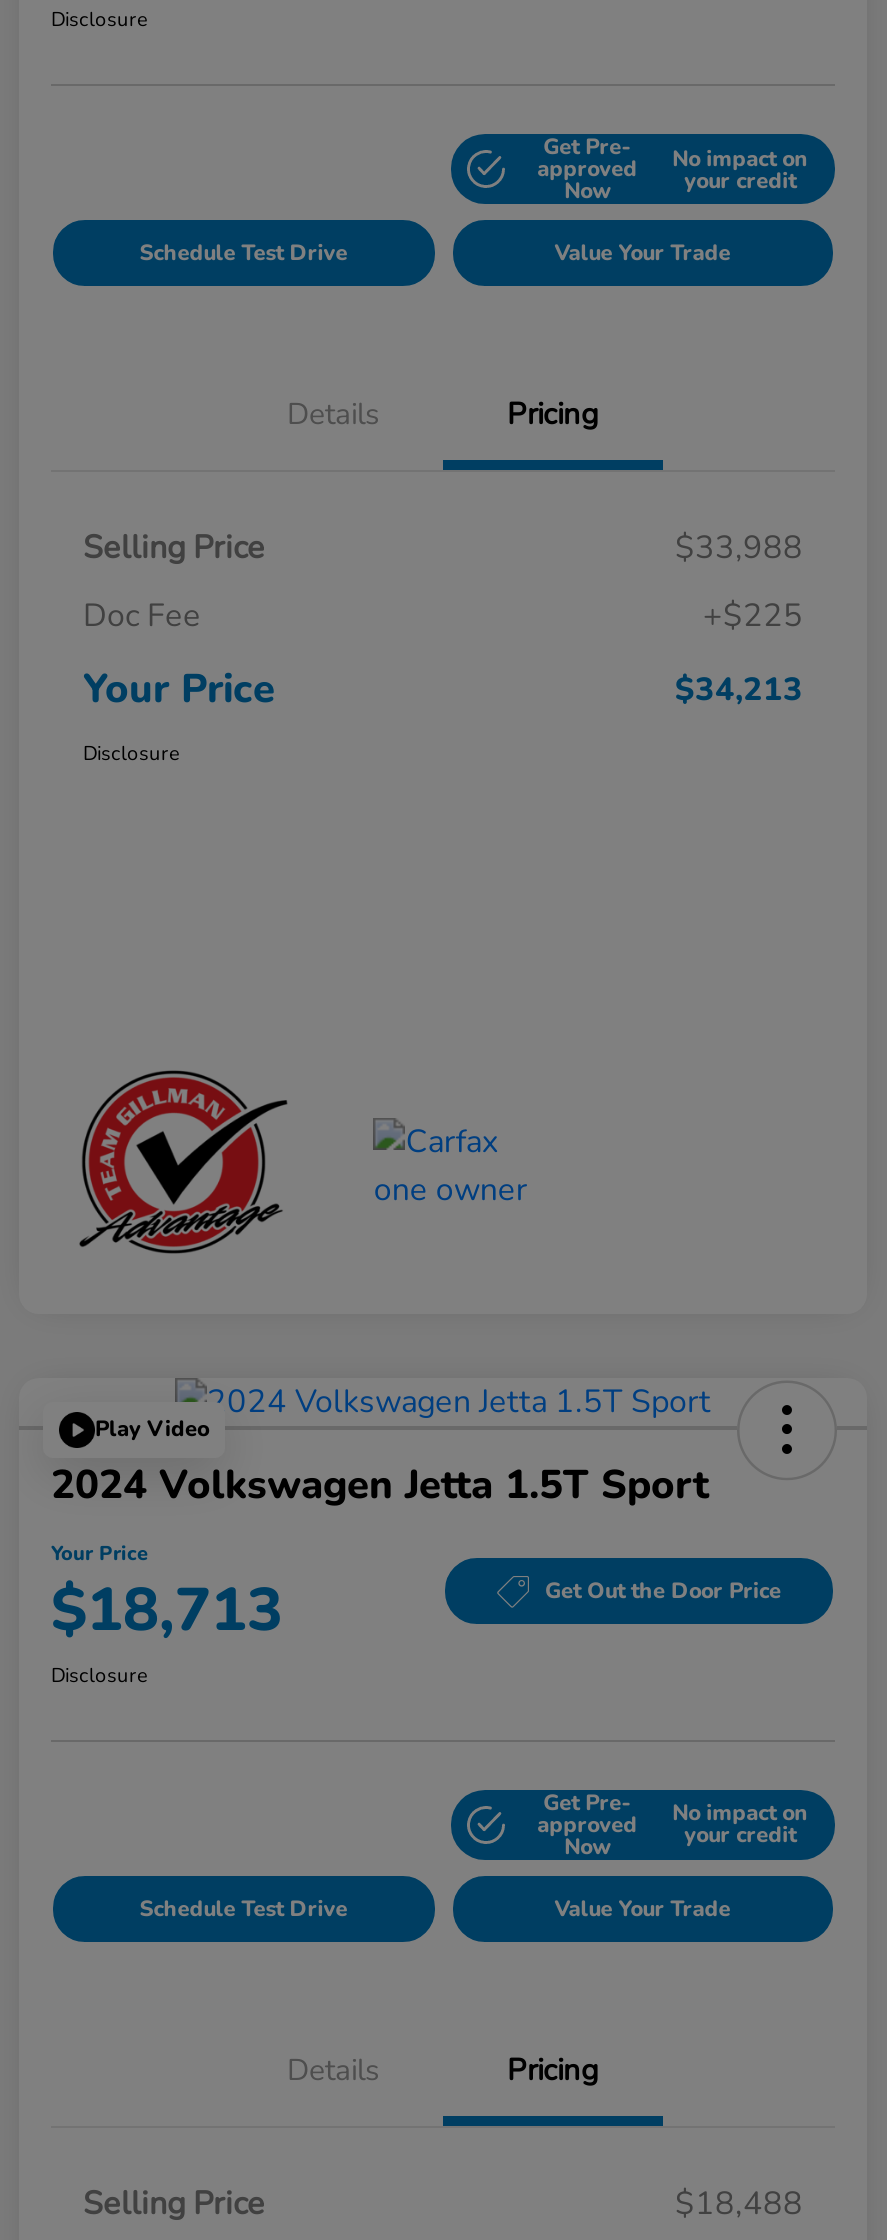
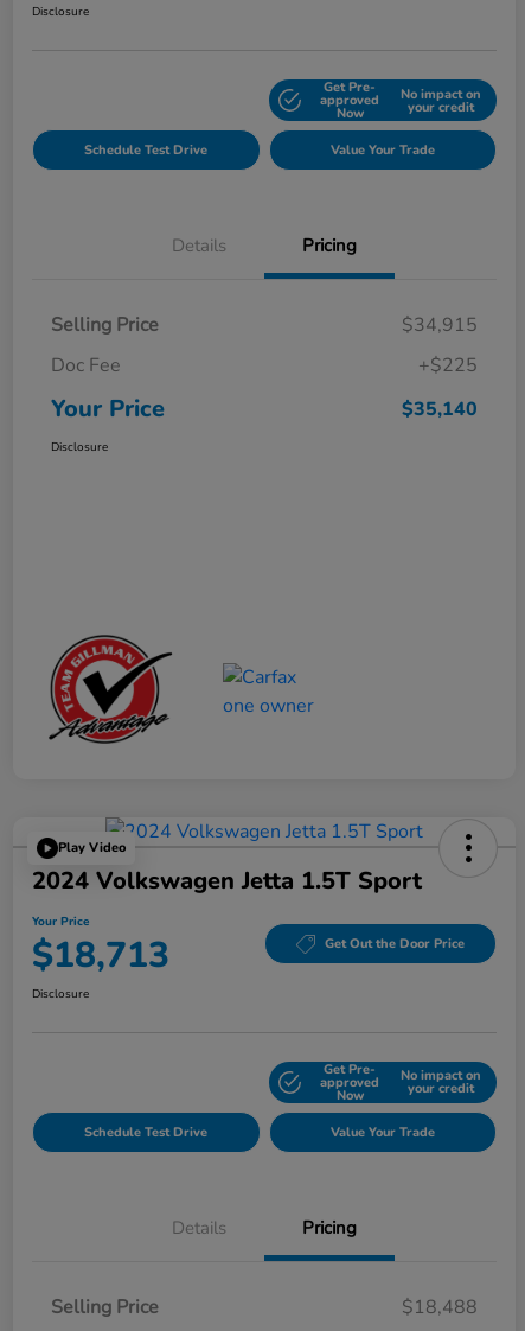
[675,526,803,570] $33,988 -> [402,312,478,338] $34,915
[675,668,803,712] $34,213 -> [402,396,478,422] $35,140

